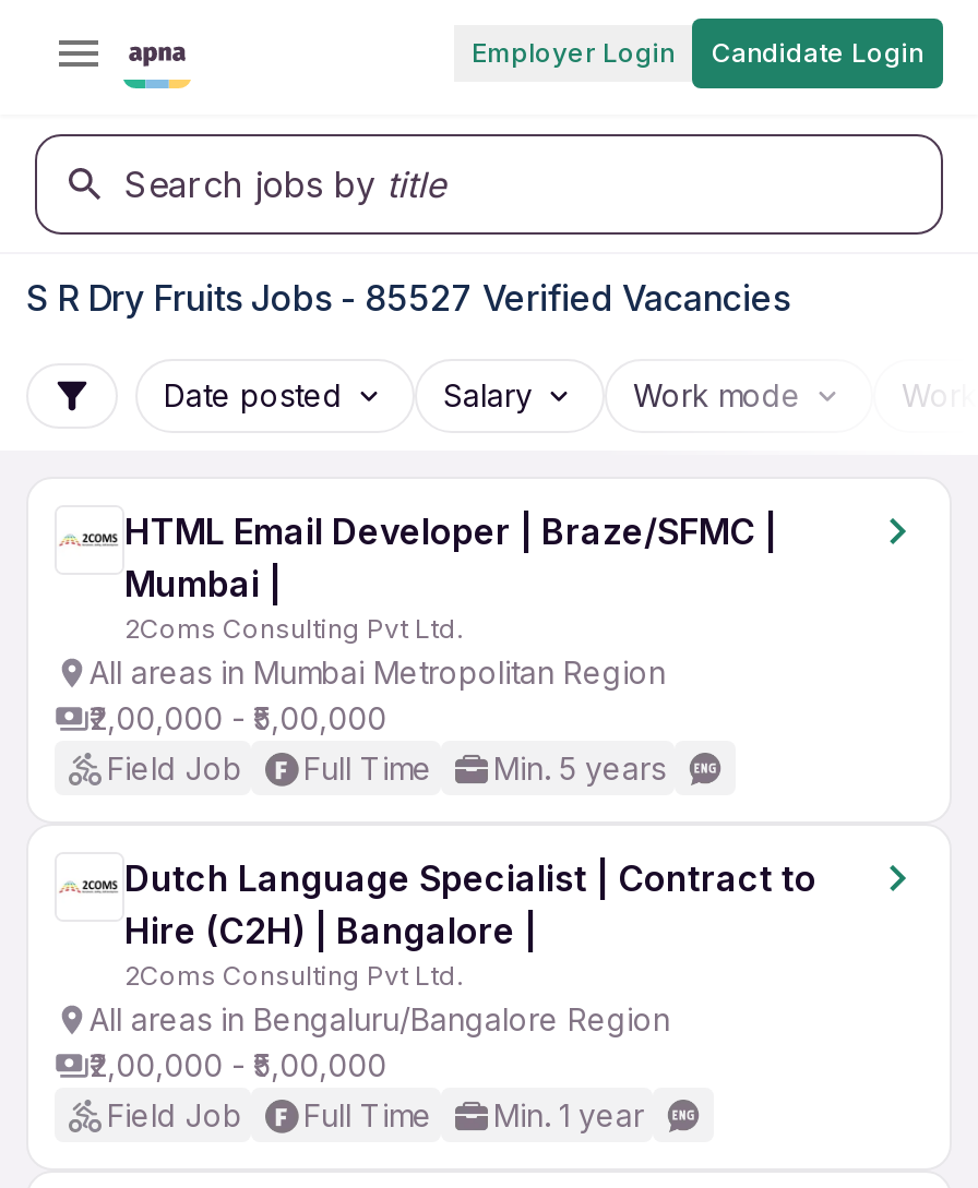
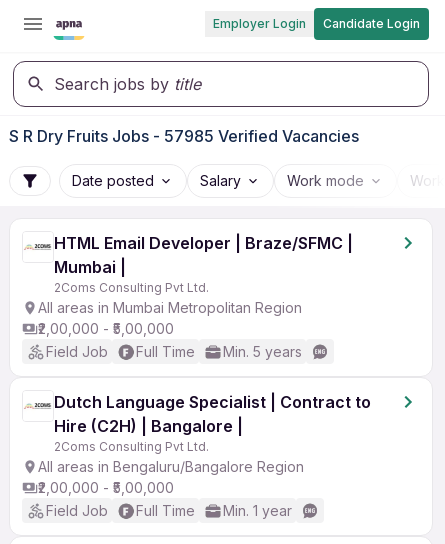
[26,276,790,320] S R Dry Fruits Jobs - 85527 Verified Vacancies -> [9,126,359,146] S R Dry Fruits Jobs - 57985 Verified Vacancies

